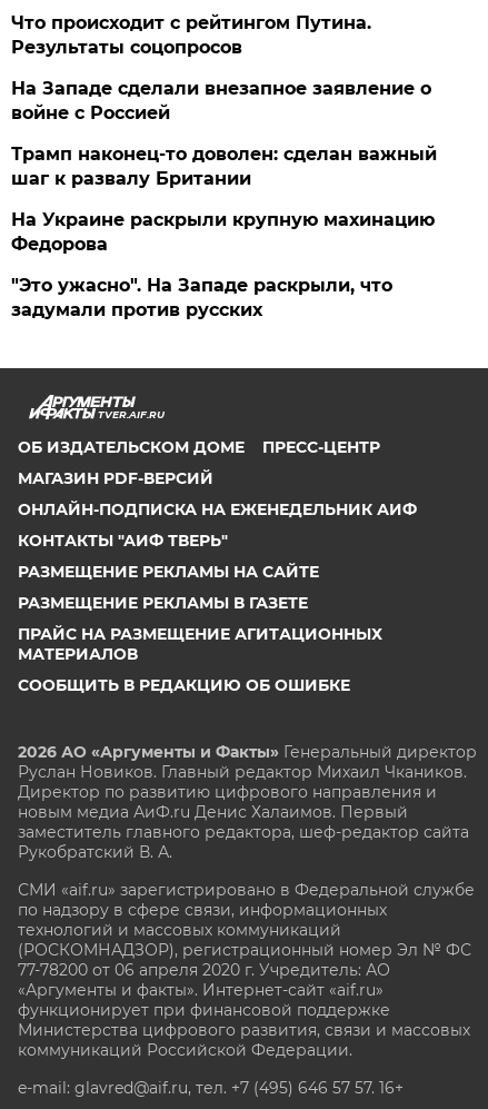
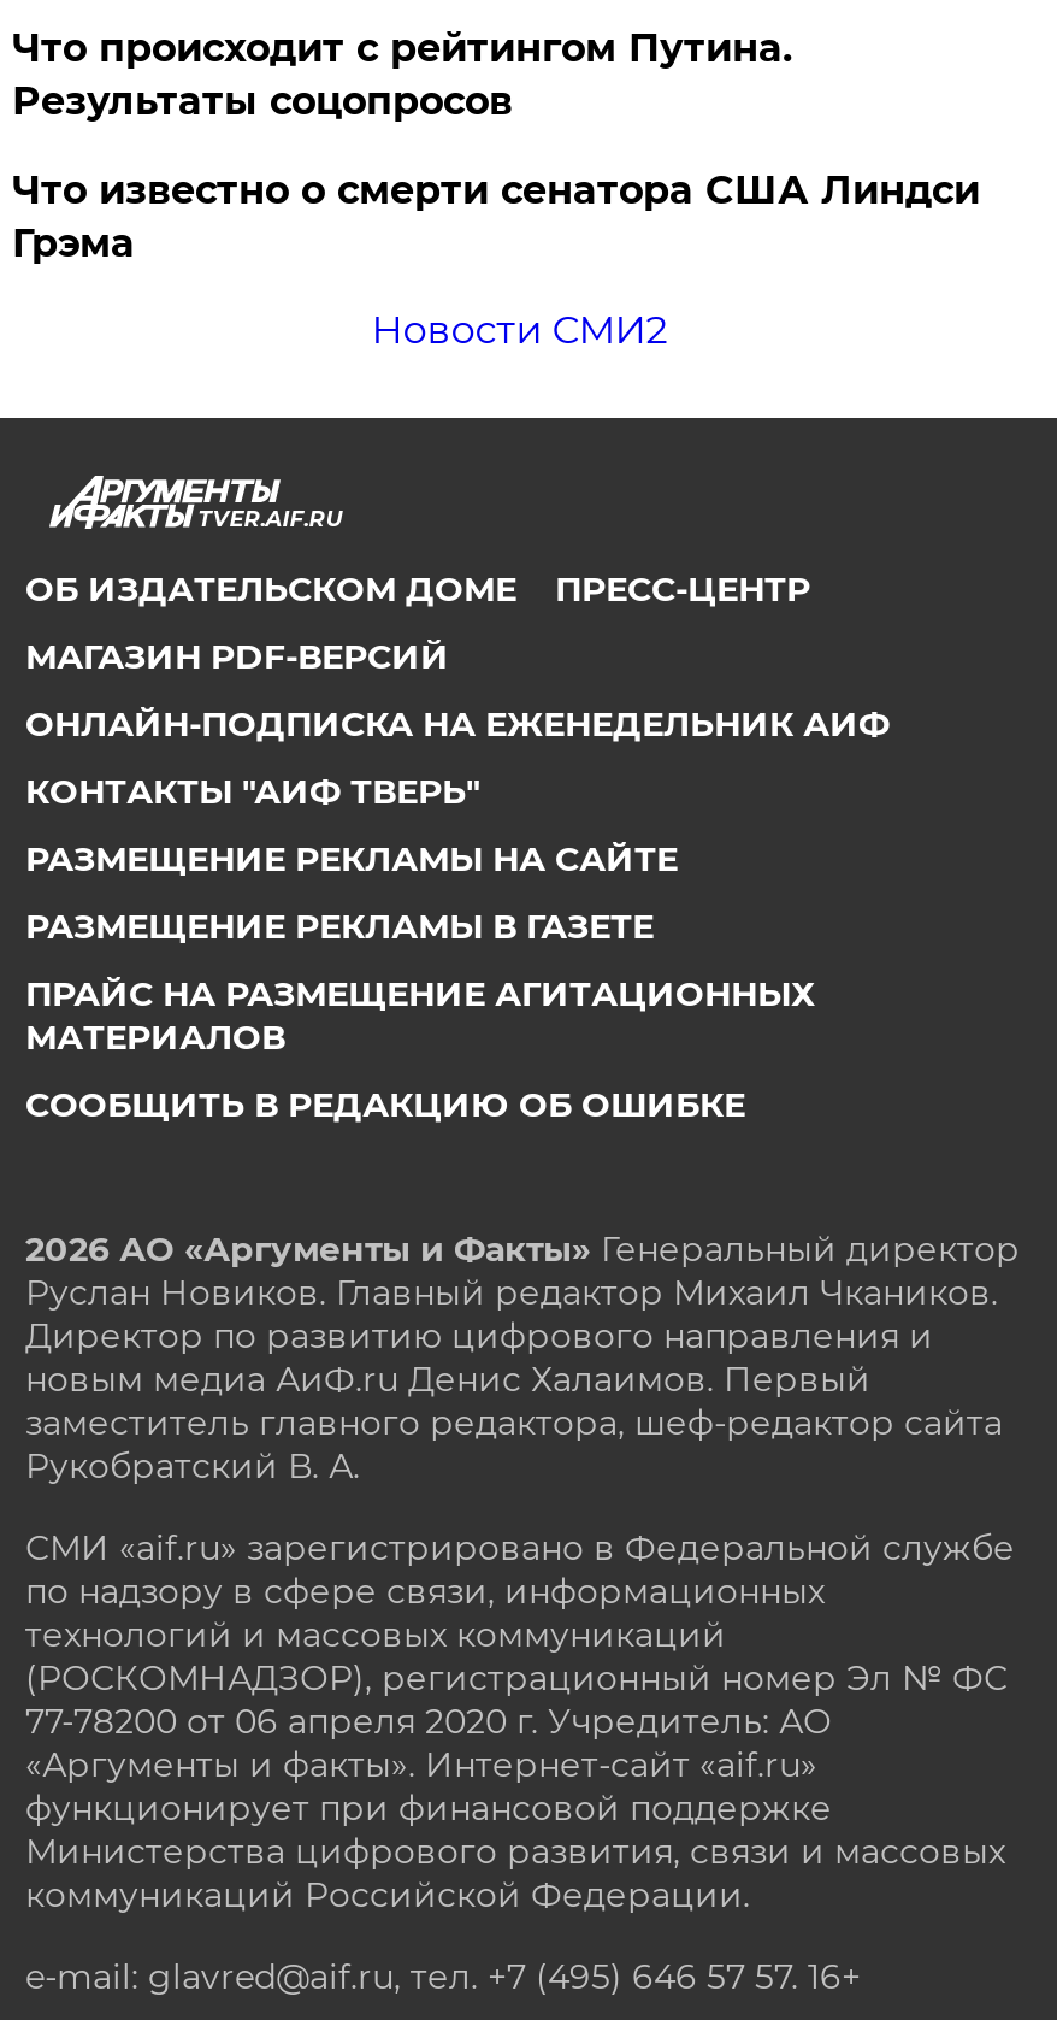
[12,78,437,320] На Западе сделали внезапное заявление о | войне с Россией | Трамп наконец-то доволен: сделан важный | шаг к развалу Британии | На Украине раскрыли крупную махинацию | Федорова | "Это ужасно". На Западе раскрыли, что | задумали против русских -> [12,169,980,354] Что известно о смерти сенатора США Линдси | Грэма | Новости СМИ2

